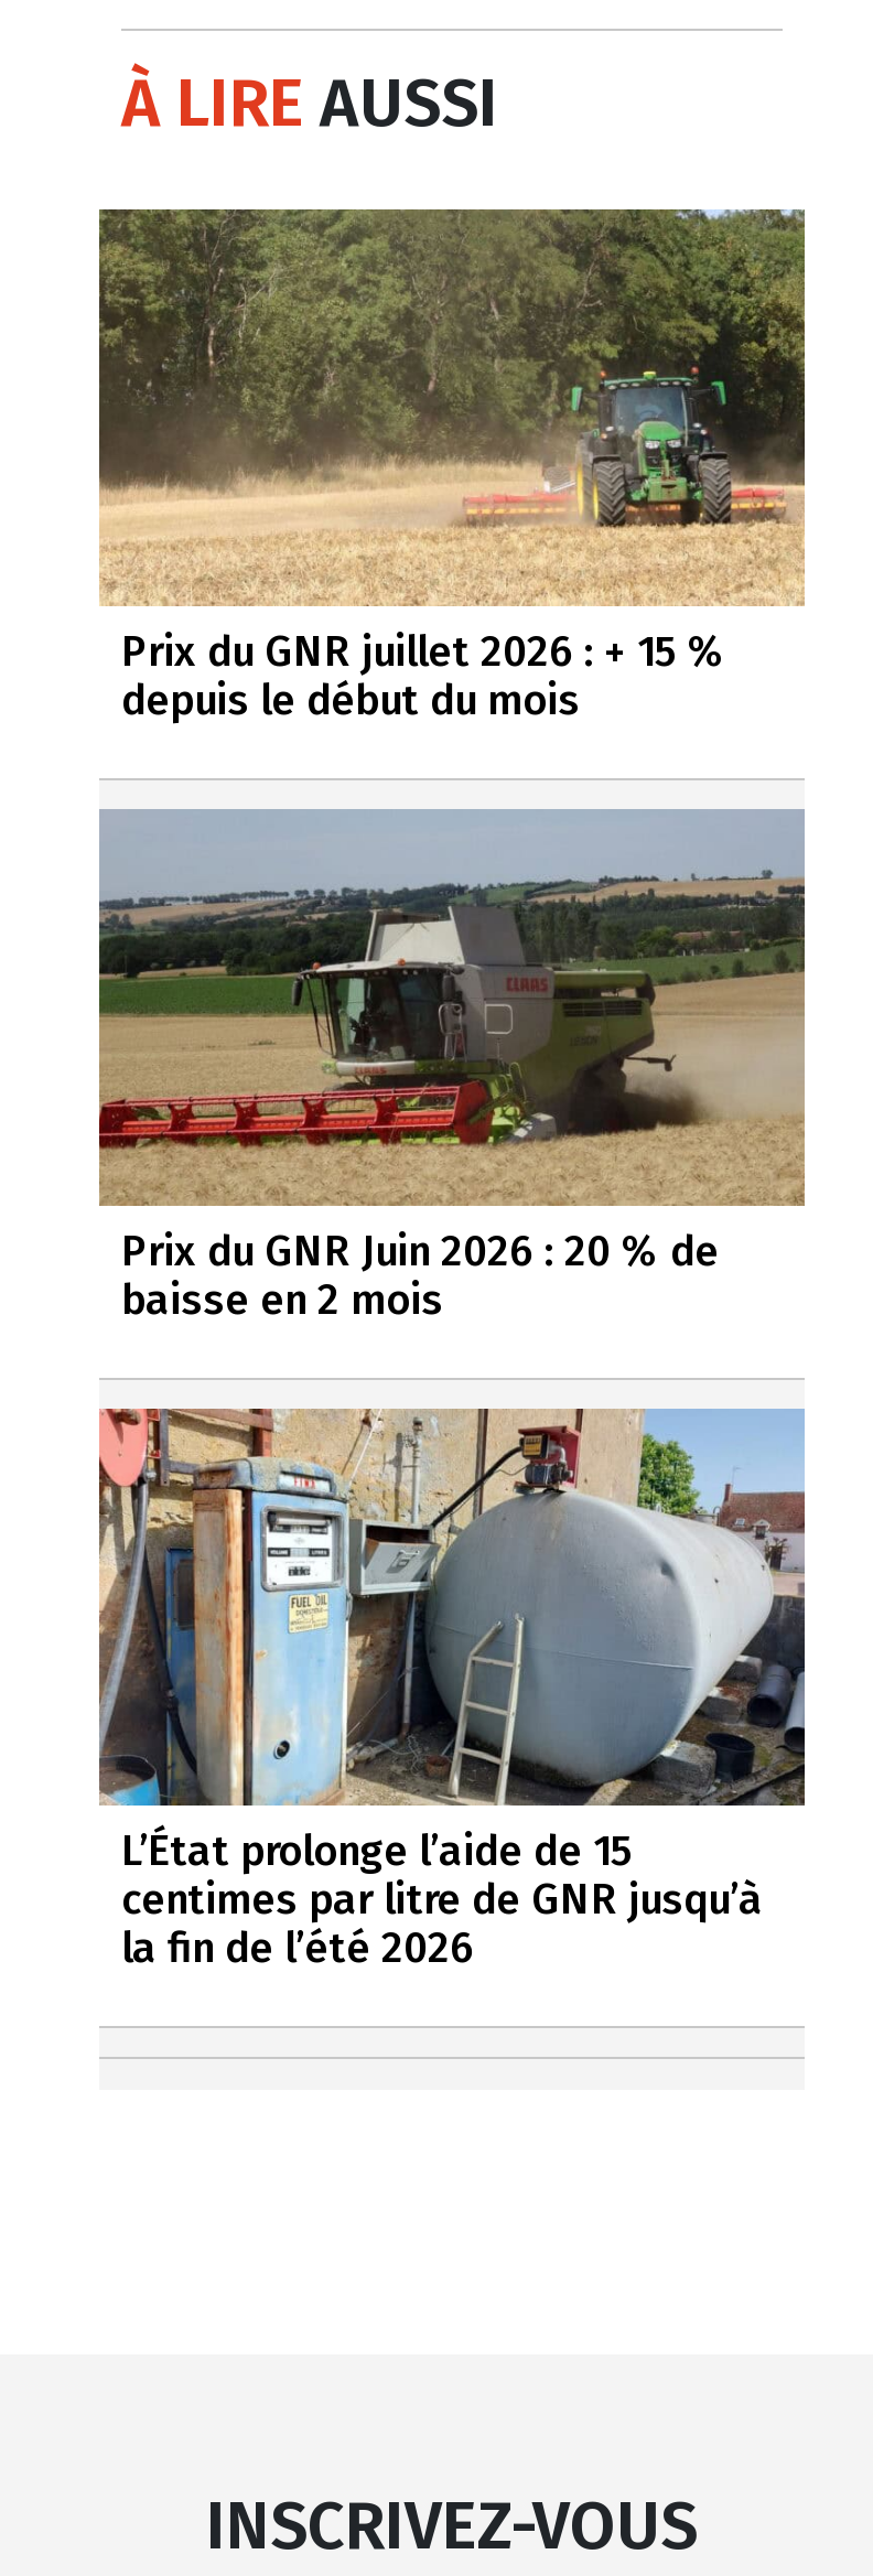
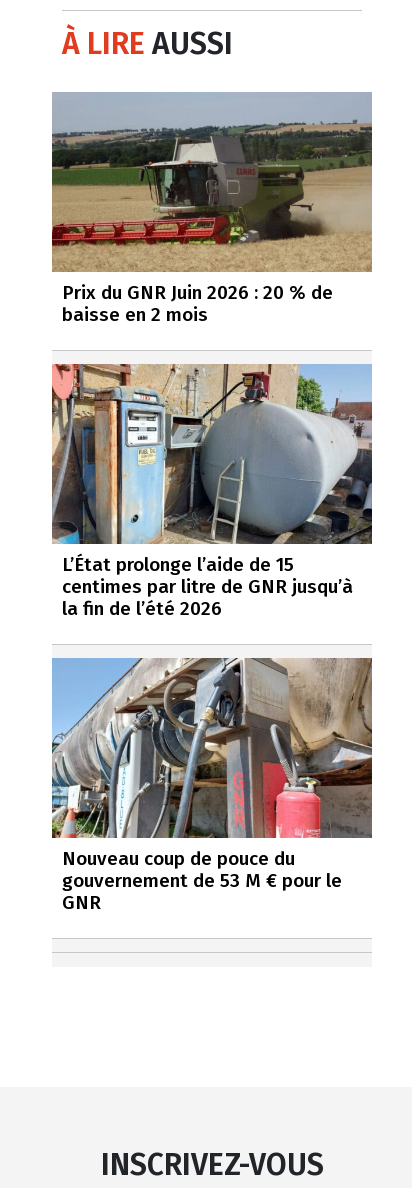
[97,207,807,726] [image] | Prix du GNR juillet 2026 : + 15 % | depuis le début du mois -> none
moved [95,864,807,1972] -> [50,117,373,620]: [image] | Prix du GNR Juin 2026 : 20 % de | baisse en 2 mois | L’État prolonge l’aide de 15 | centimes par litre de GNR jusqu’à | la fin de l’été 2026
none -> [51,657,373,914] [image] | Nouveau coup de pouce du | gouvernement de 53 M € pour le | GNR

